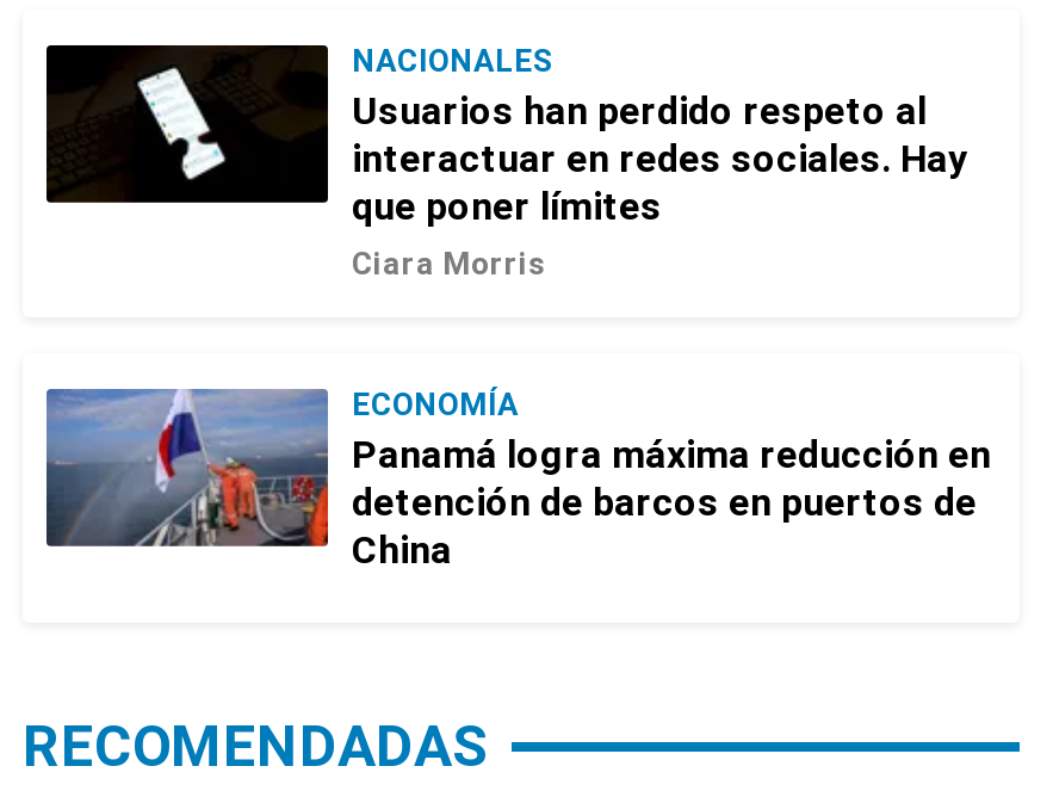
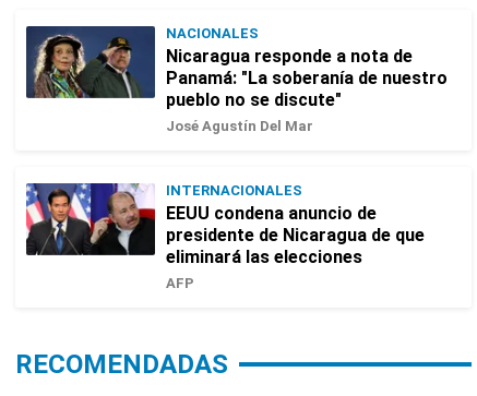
[47,43,967,282] [image] | Usuarios han perdido respeto al | interactuar en redes sociales. Hay | que poner límites | Ciara Morris -> [26,25,448,134] [image] | Nicaragua responde a nota de | Panamá: "La soberanía de nuestro | pueblo no se discute" | José Agustín Del Mar
[44,387,991,573] [image] | ECONOMÍA | Panamá logra máxima reducción en | detención de barcos en puertos de | China -> [25,182,425,291] [image] | INTERNACIONALES | EEUU condena anuncio de | presidente de Nicaragua de que | eliminará las elecciones | AFP

